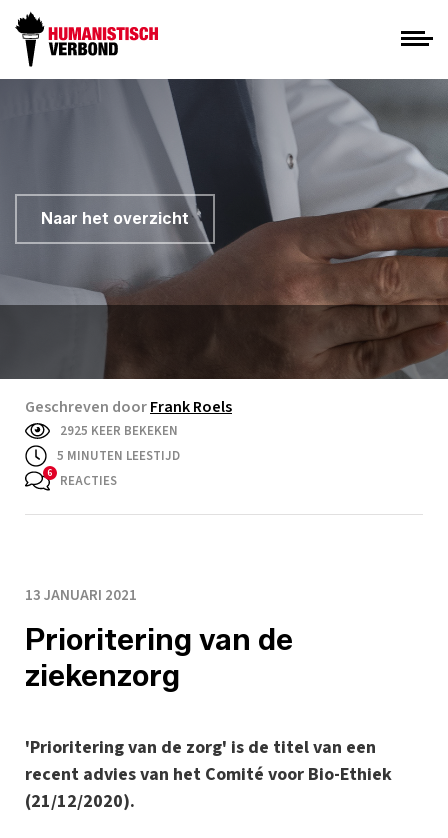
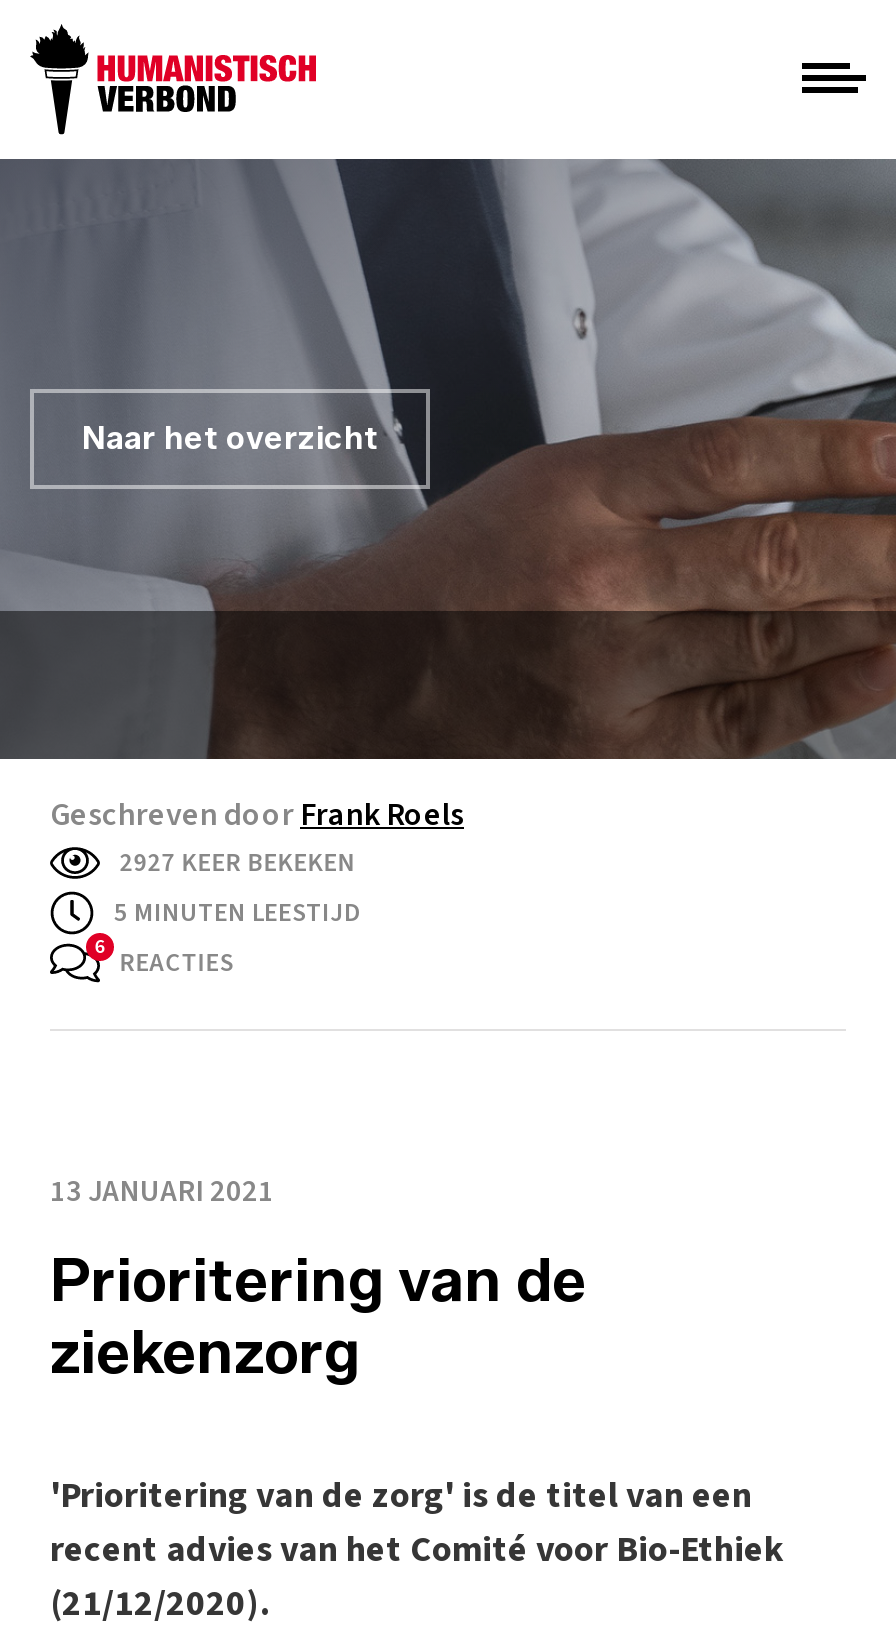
[60,422,178,440] 2925 KEER BEKEKEN -> [120,845,356,881] 2927 KEER BEKEKEN

